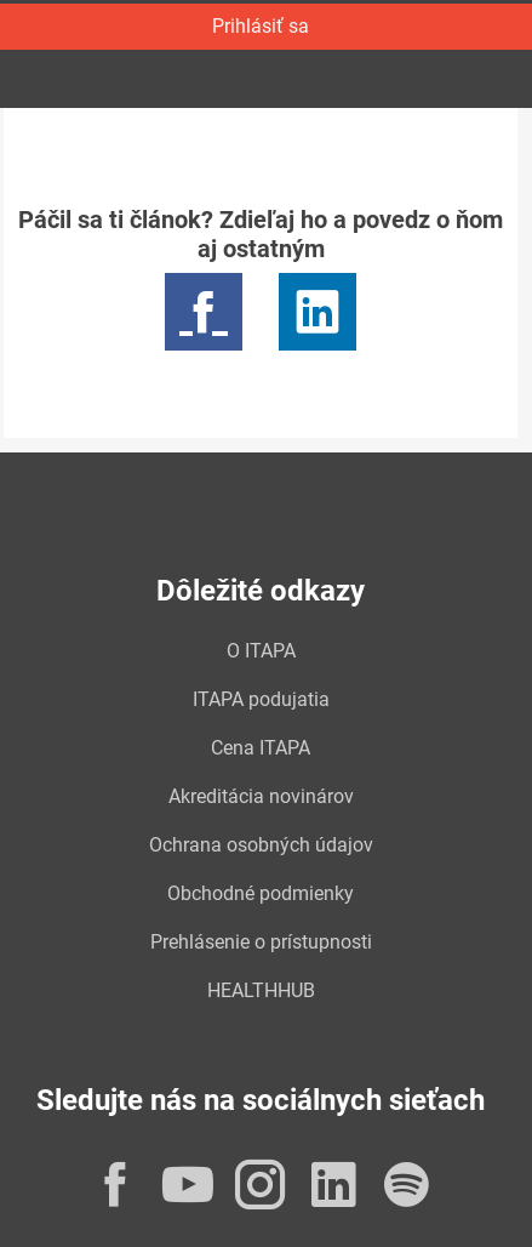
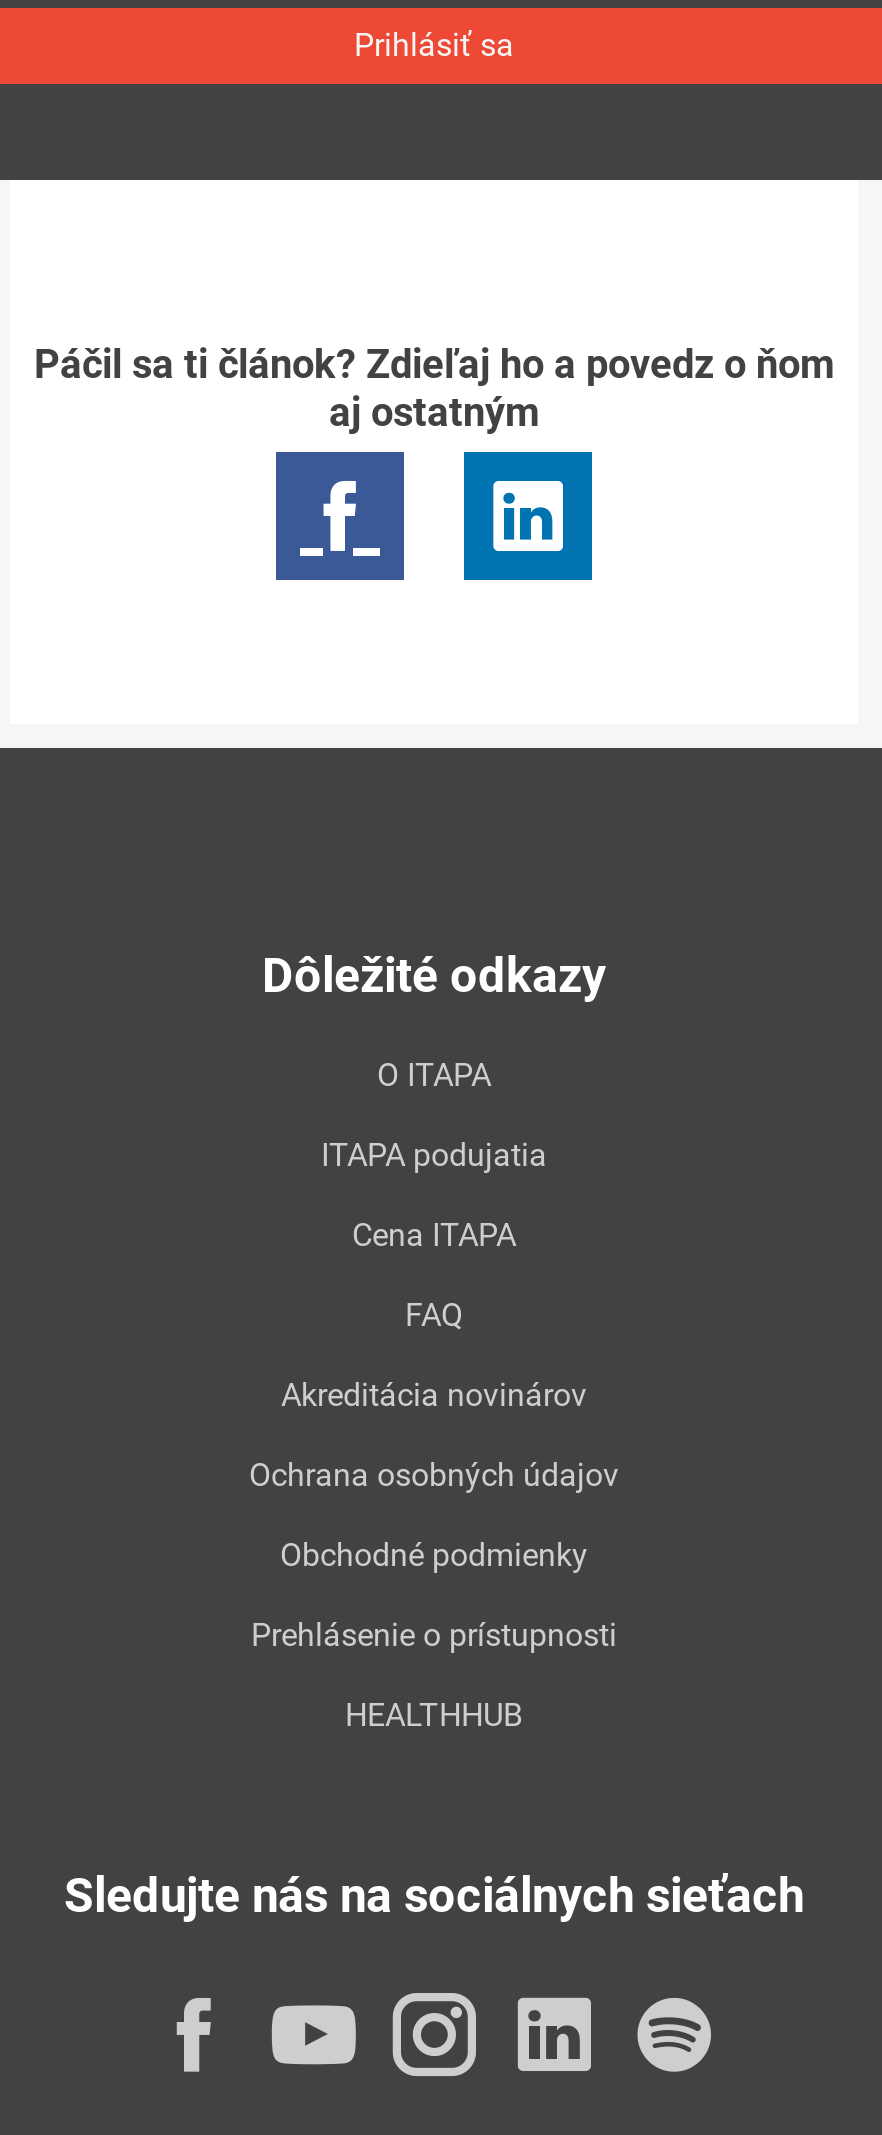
none -> [405,1297,463,1335] FAQ

